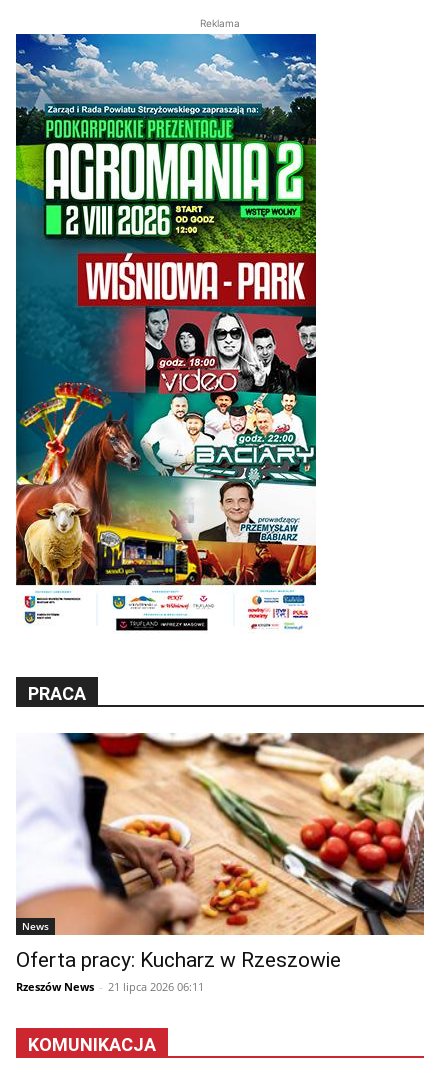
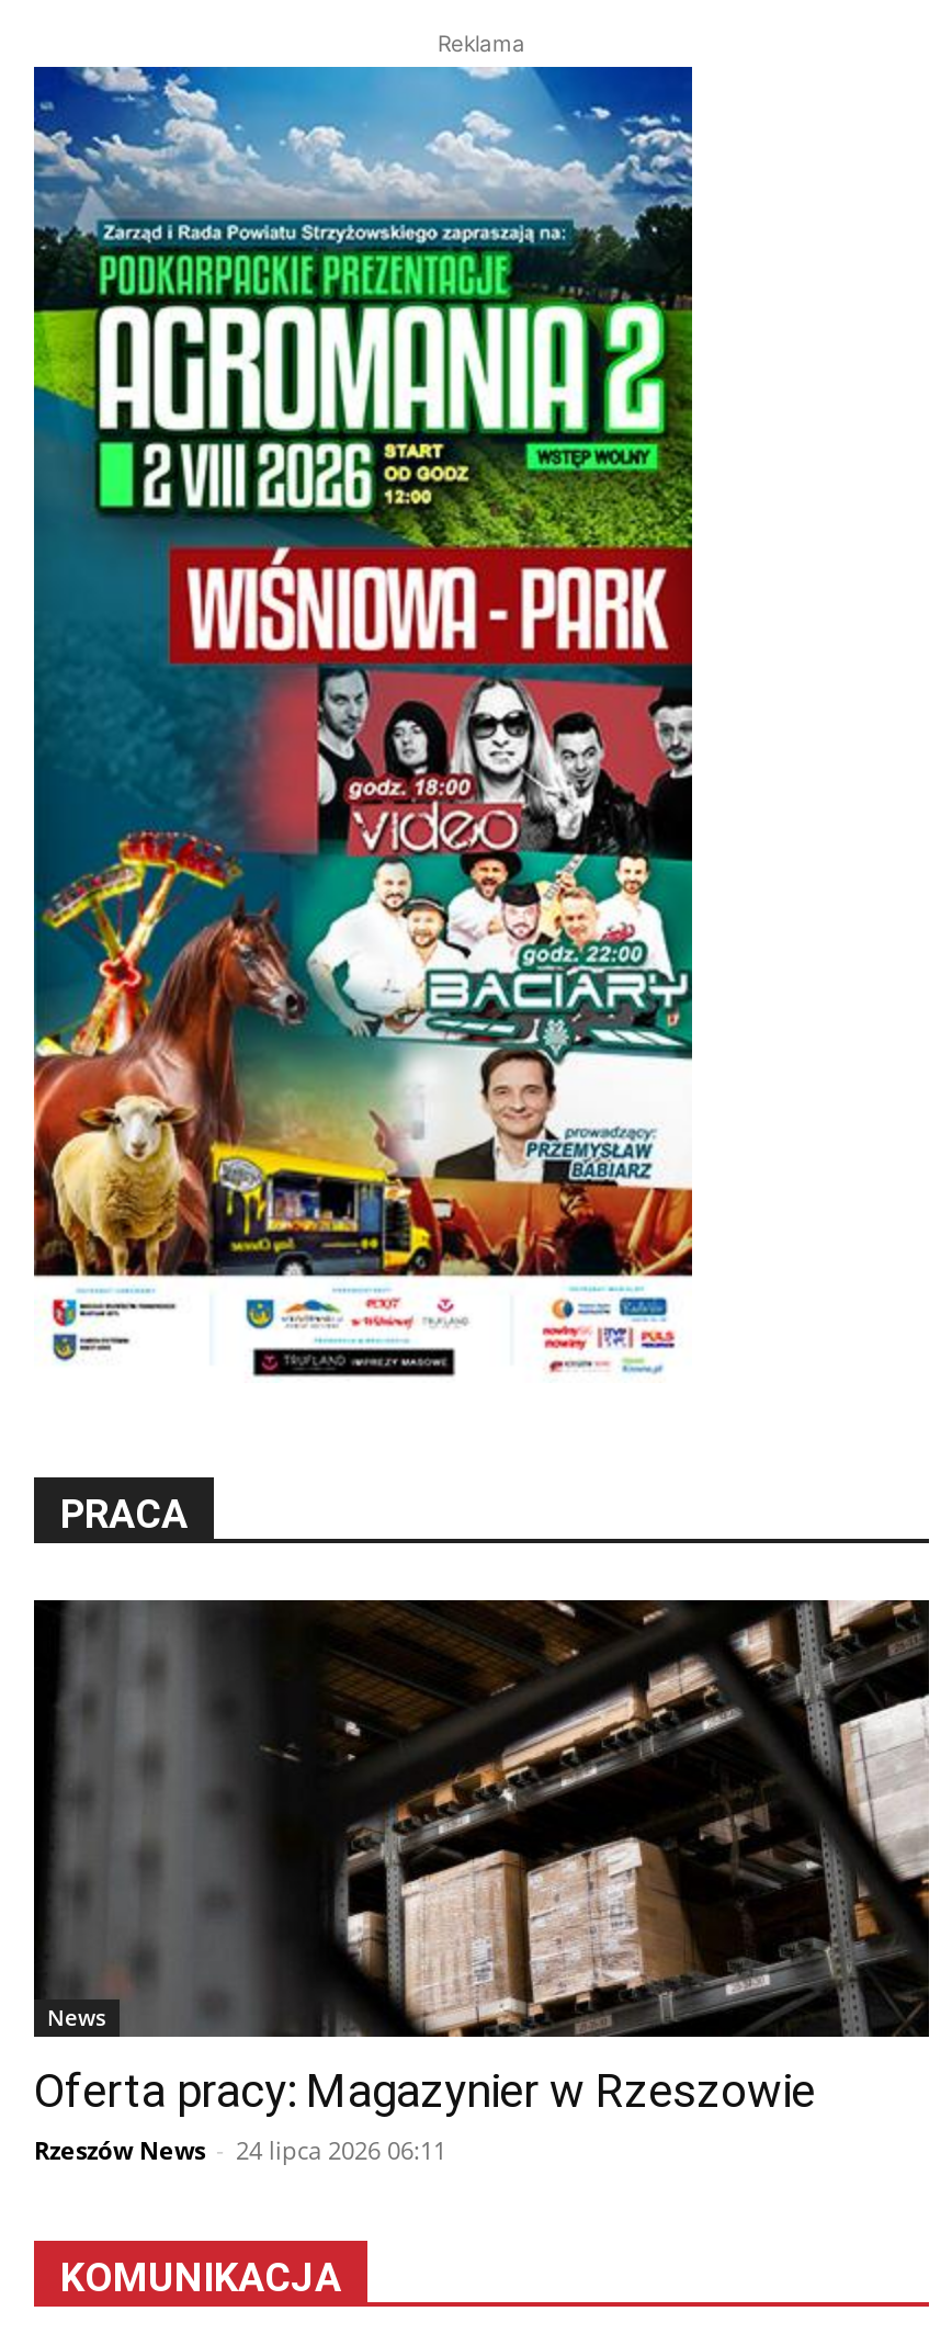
[15,732,425,972] [image] | Oferta pracy: Kucharz w Rzeszowie -> [32,1596,931,2118] [image] | Oferta pracy: Magazynier w Rzeszowie
[16,979,204,994] Rzeszów News - 21 lipca 2026 06:11 -> [34,2134,446,2166] Rzeszów News - 24 lipca 2026 06:11

